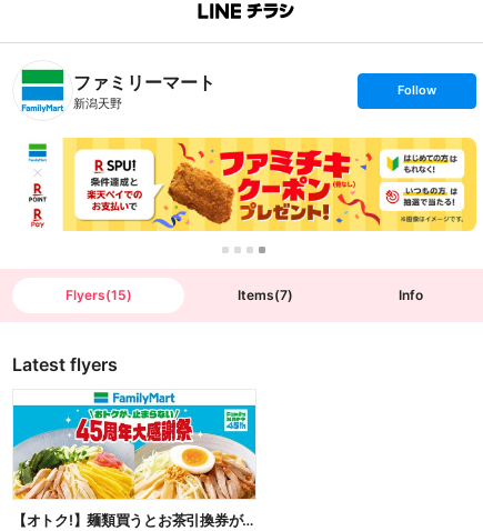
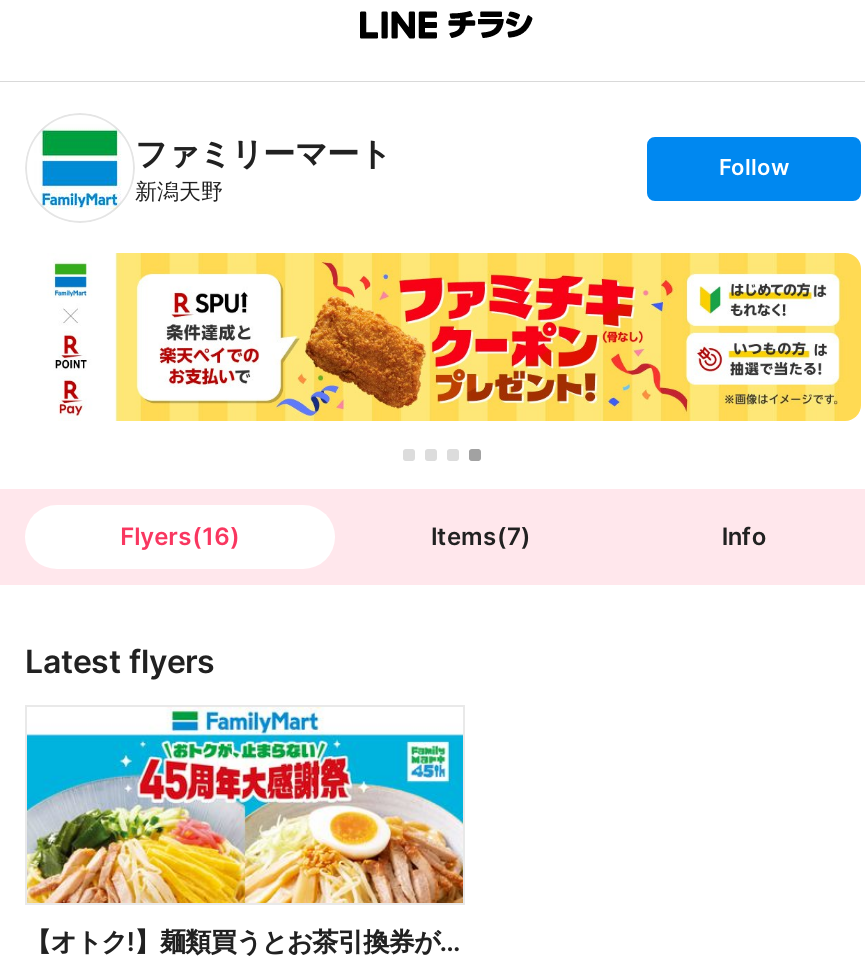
[65,286,132,303] Flyers(15) -> [120,520,240,550] Flyers(16)

